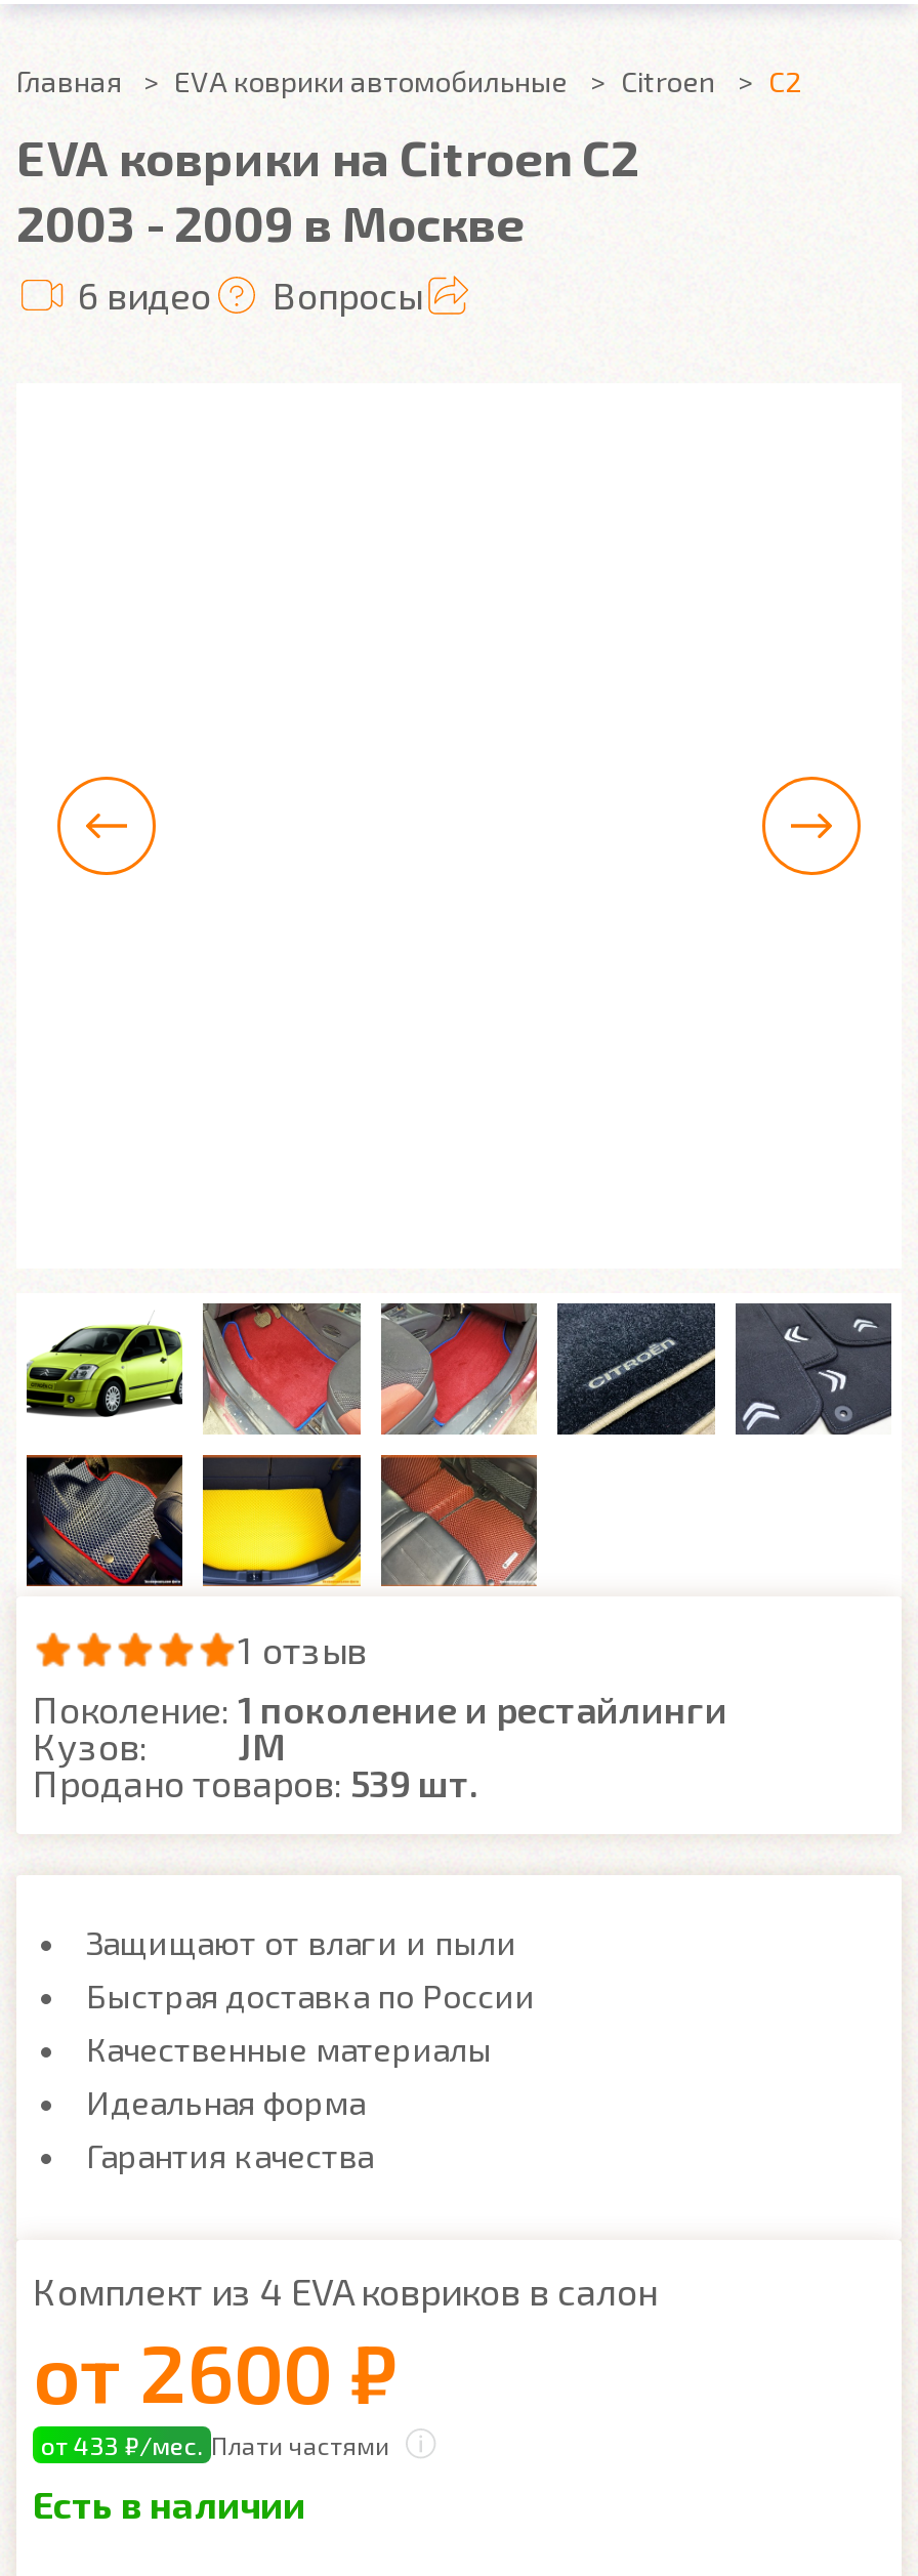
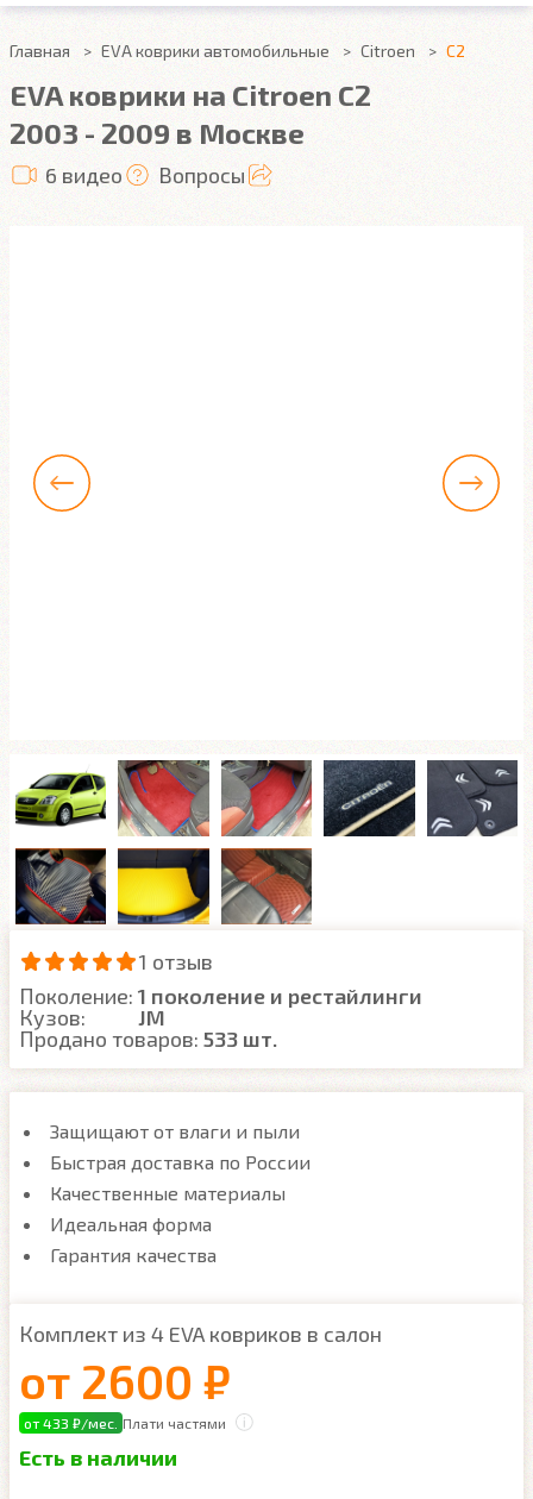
[33,1760,477,1805] Продано товаров: 539 шт. -> [19,1026,277,1052] Продано товаров: 533 шт.

